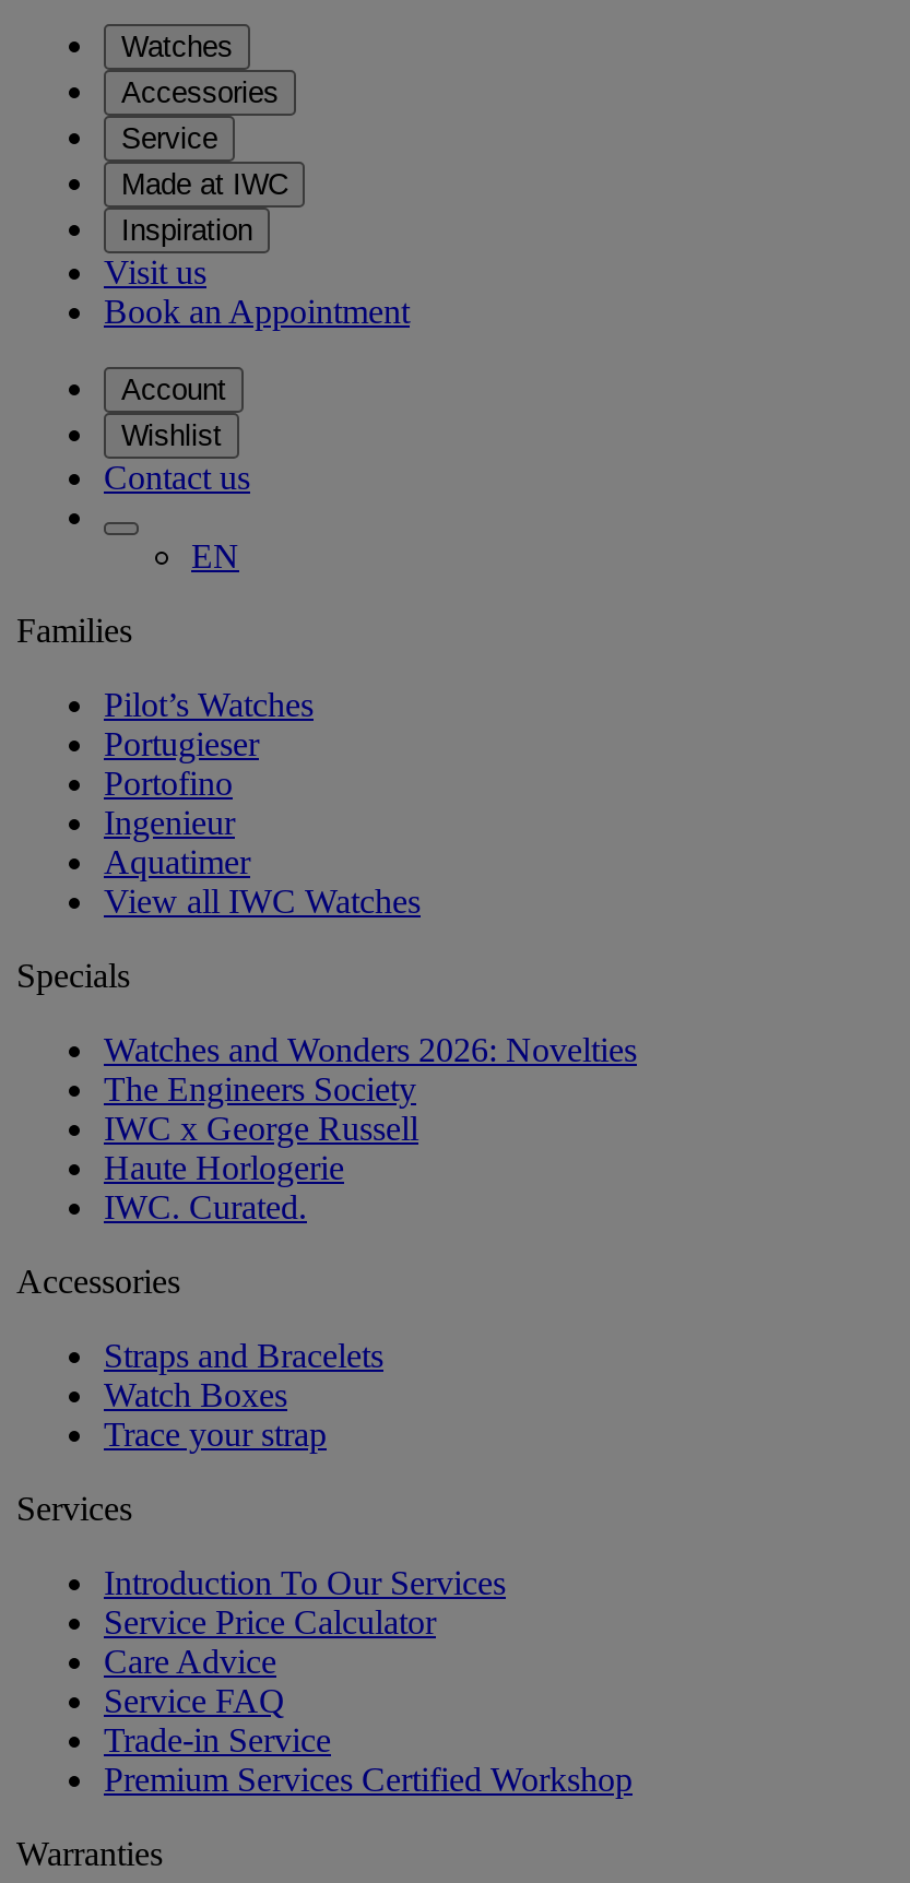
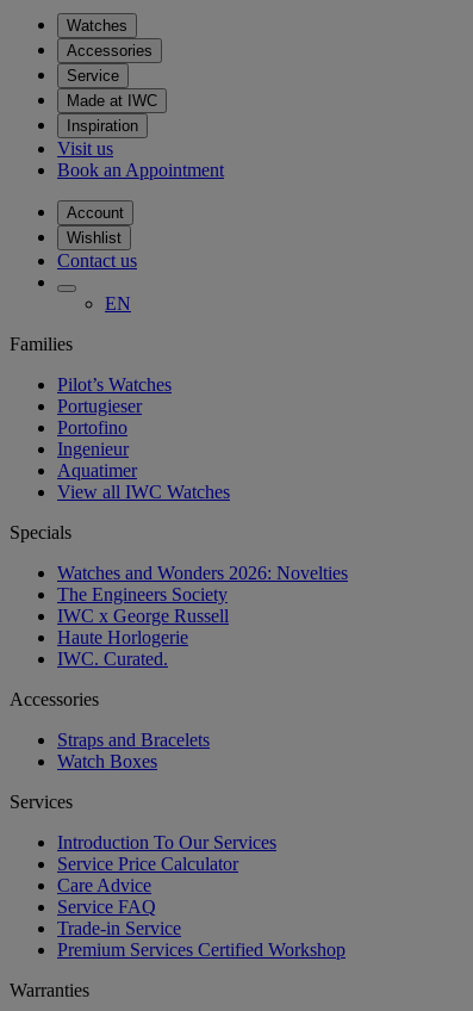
[104,1415,327,1452] Trace your strap -> none

